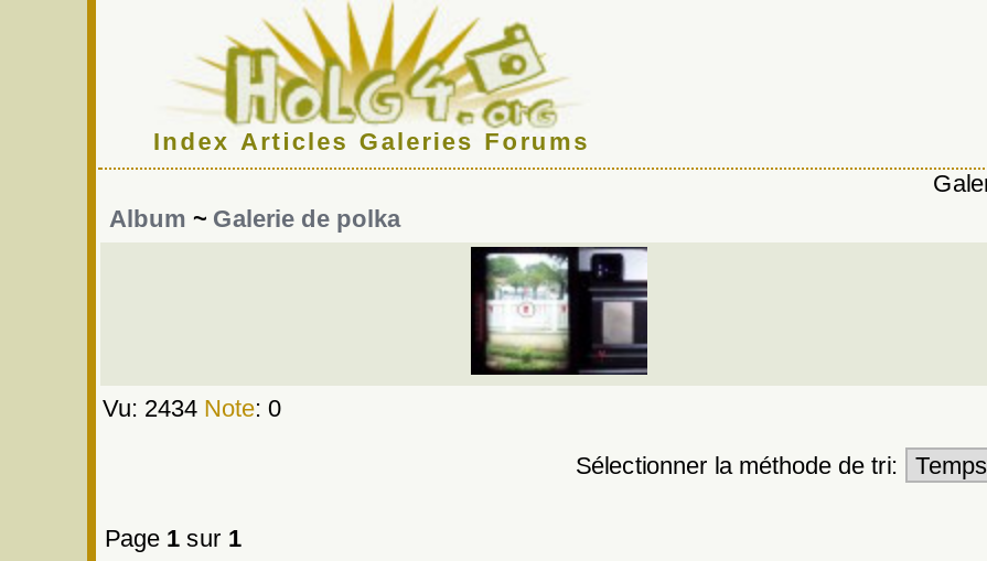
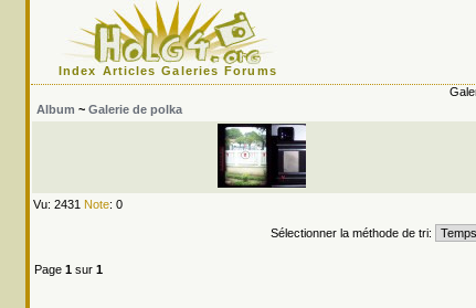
[103,395,281,421] Vu: 2434 Note: 0 -> [33,198,123,211] Vu: 2431 Note: 0

